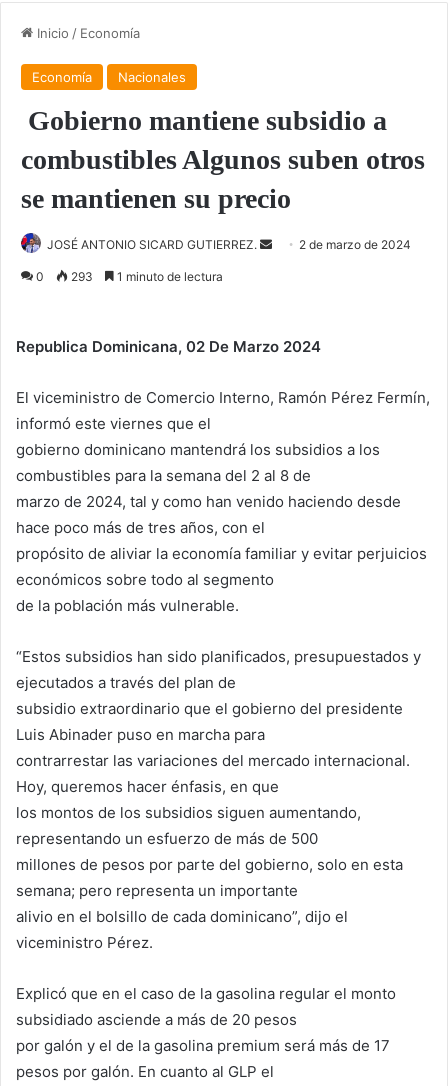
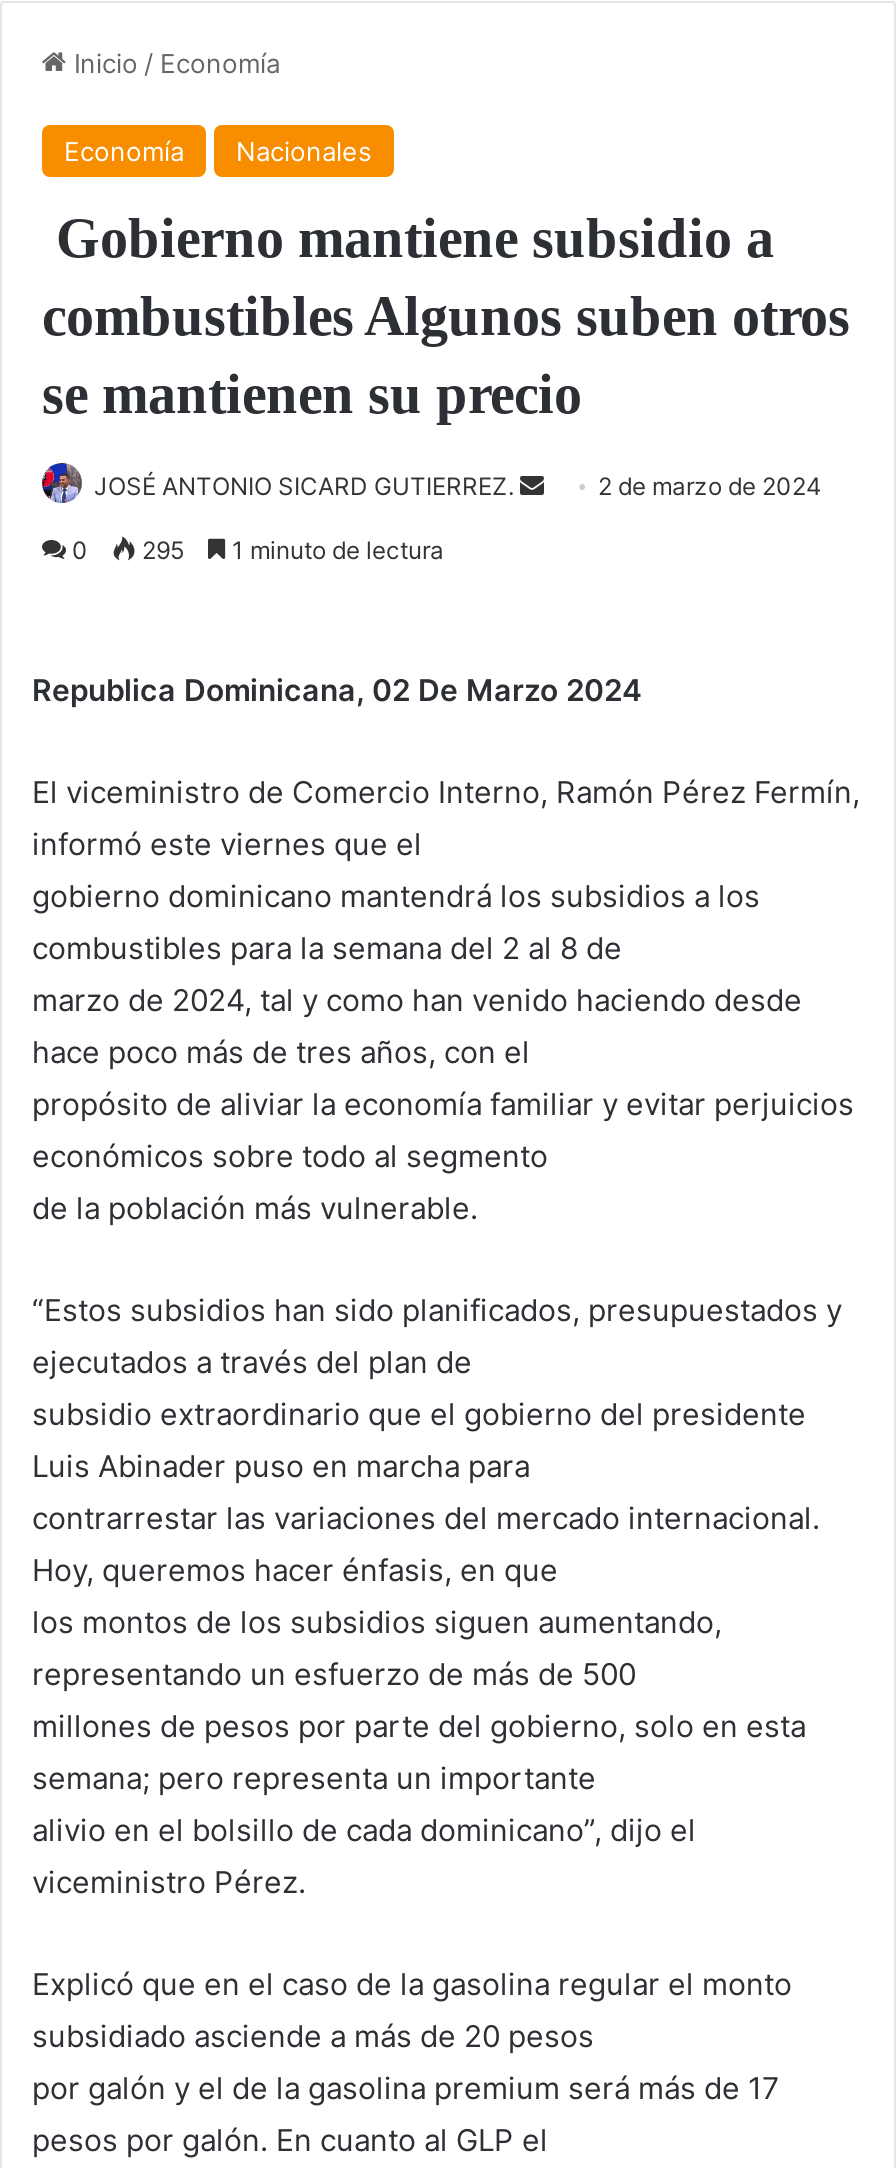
[36,269,223,284] 0 293 1 minuto de lectura -> [72,535,444,565] 0 295 1 minuto de lectura

